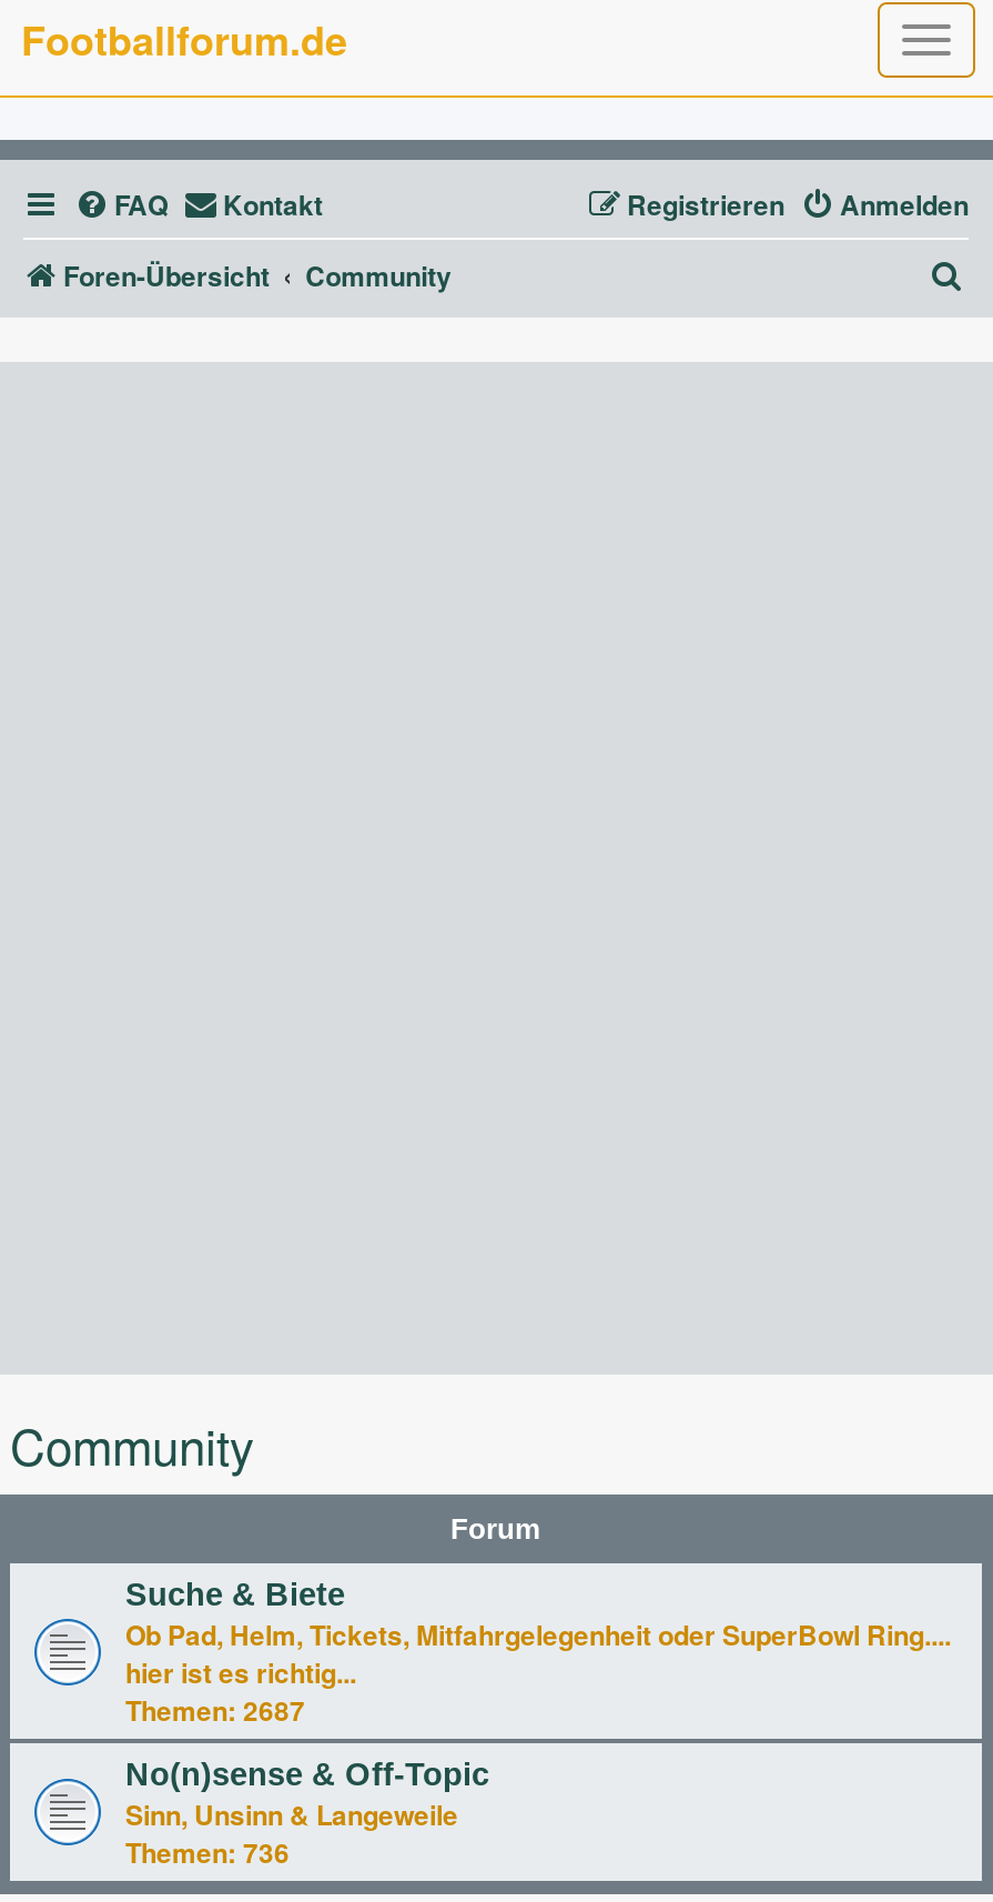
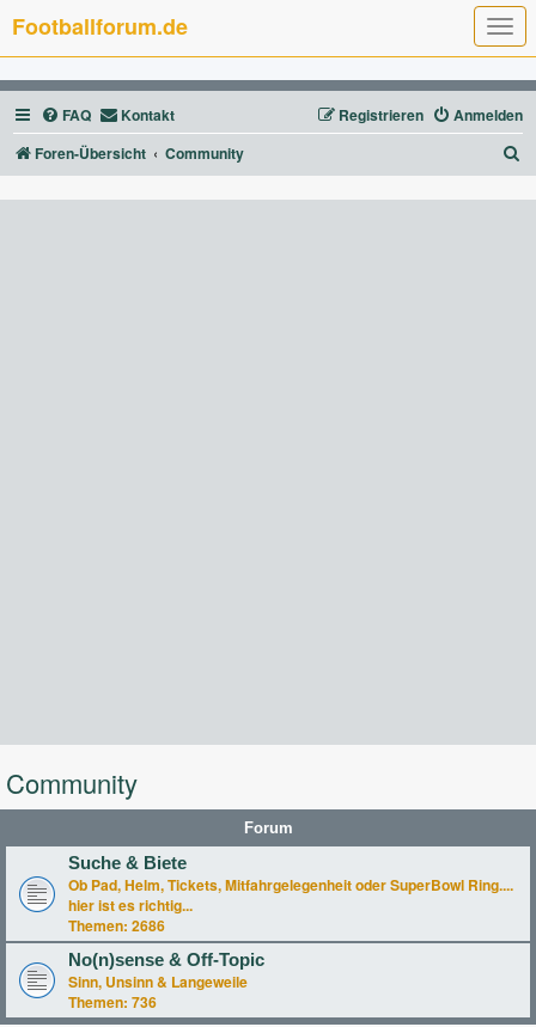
[125,1690,305,1730] Themen: 2687 -> [68,915,165,936] Themen: 2686

